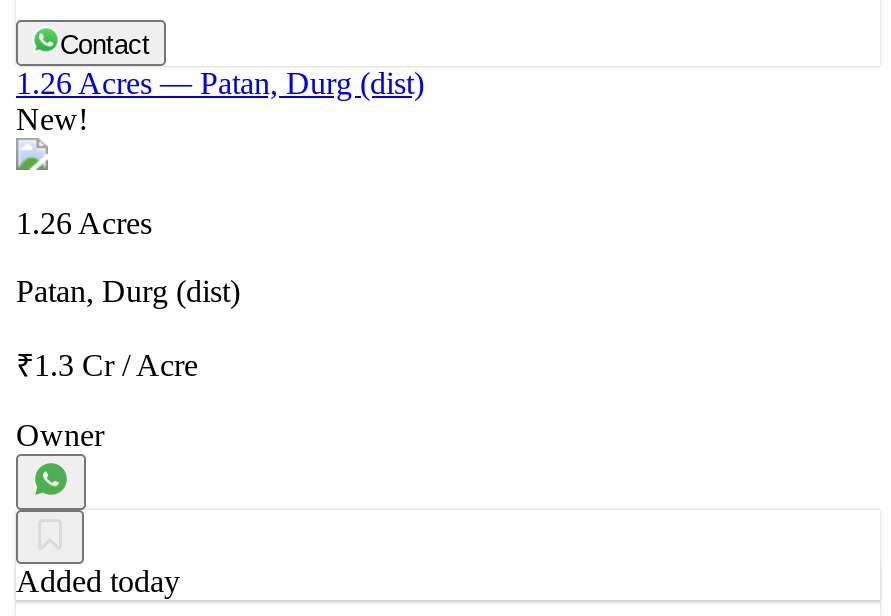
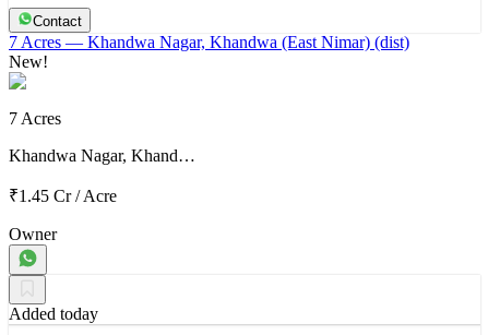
[16,67,424,101] 1.26 Acres— Patan, Durg (dist) -> [9,33,409,52] 7 Acres— Khandwa Nagar, Khandwa (East Nimar) (dist)
[16,207,152,241] 1.26 Acres -> [9,110,61,128] 7 Acres
[16,275,240,309] Patan, Durg (dist) -> [9,147,195,165] Khandwa Nagar, Khand…
[16,349,198,383] ₹1.3 Cr / Acre -> [9,187,117,206] ₹1.45 Cr / Acre

